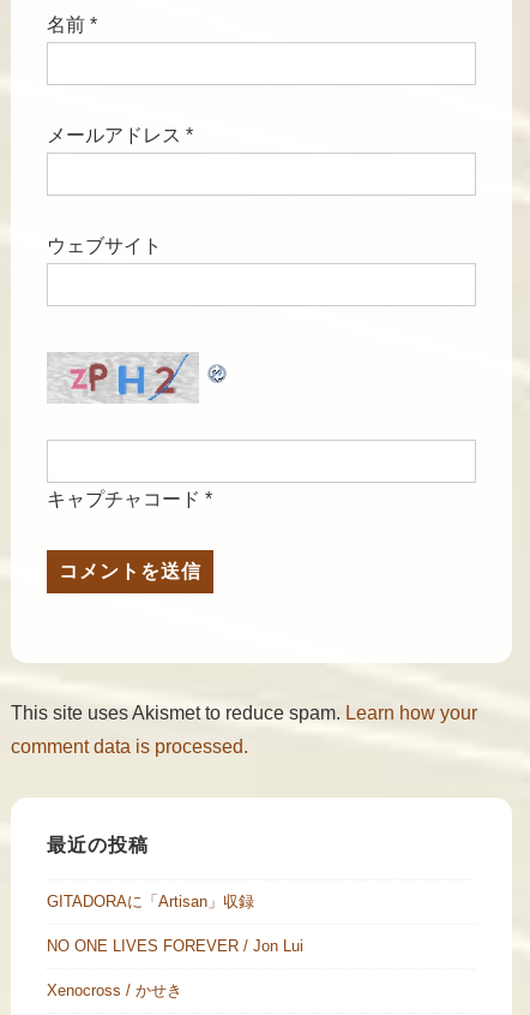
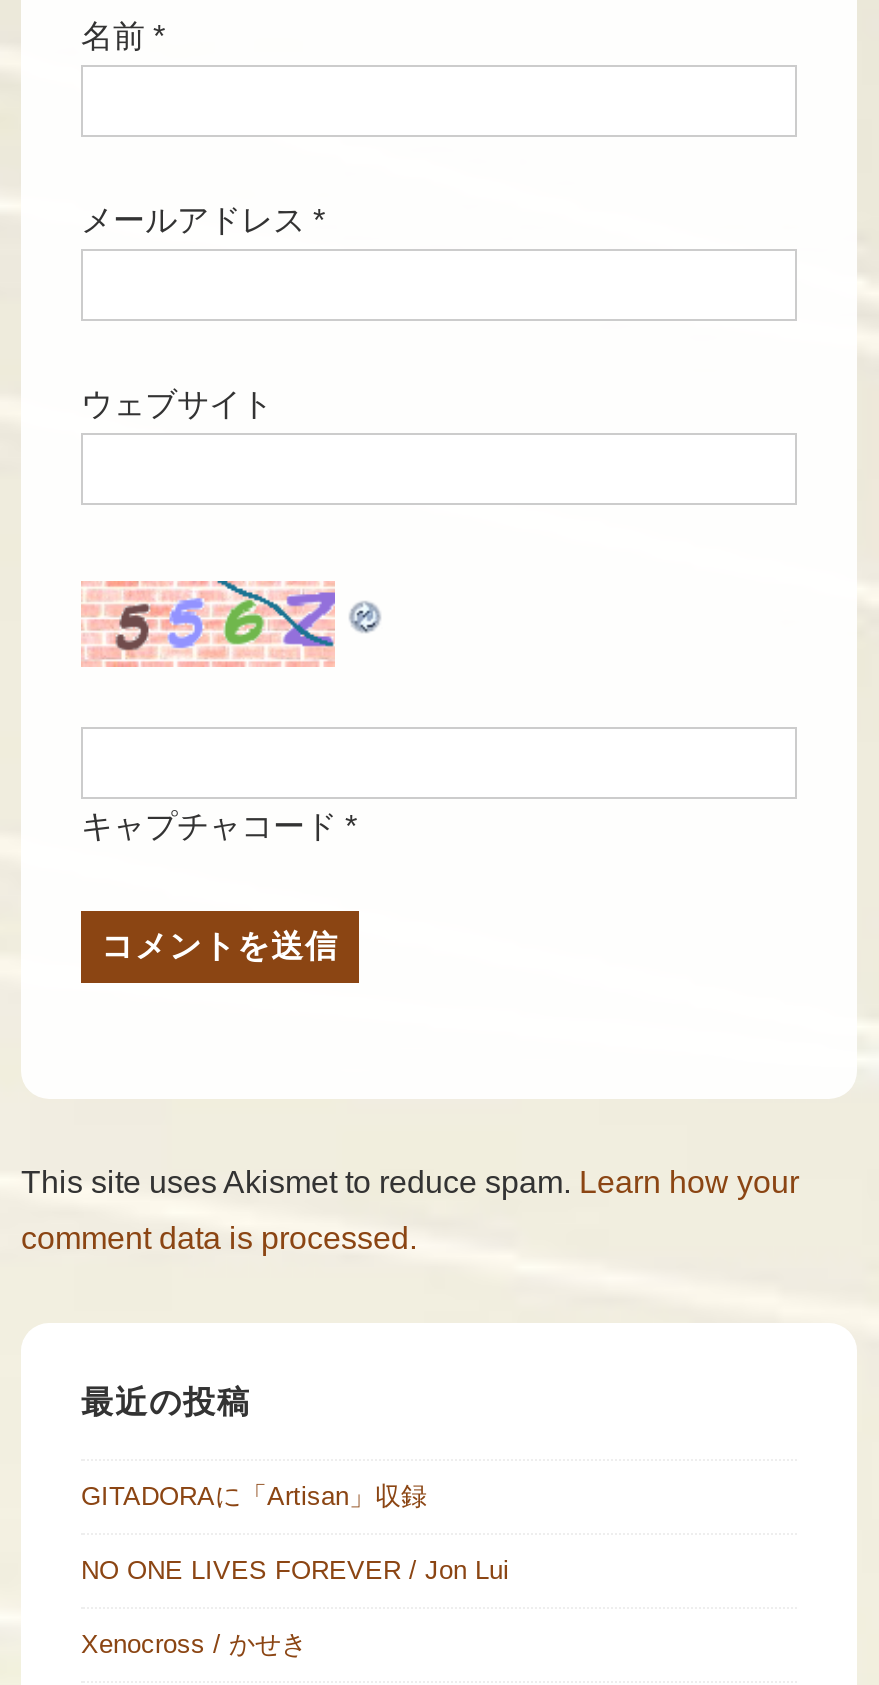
[47,352,199,404] [image] -> [81,579,335,667] [image]

